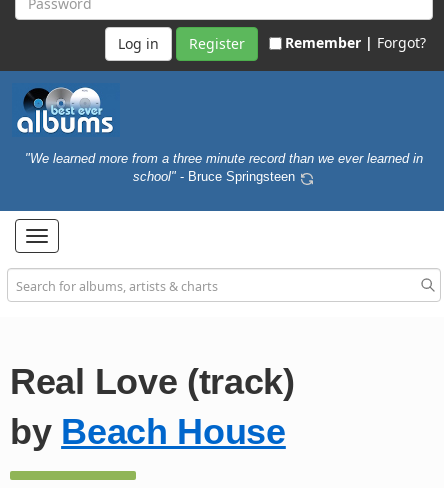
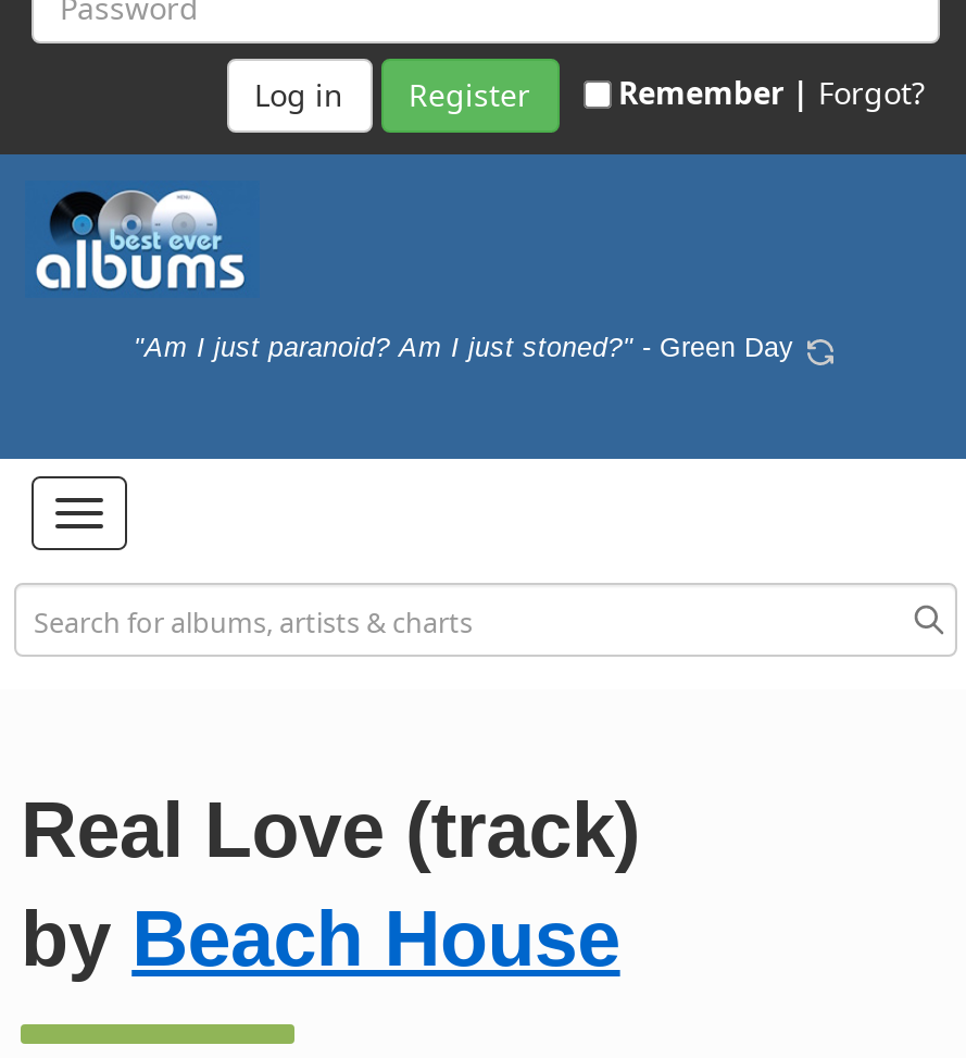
[25,152,423,183] "We learned more from a three minute record than we ever learned in | school" - Bruce Springsteen -> [134,332,803,362] "Am I just paranoid? Am I just stoned?" - Green Day

